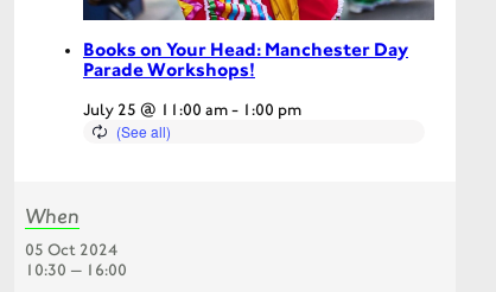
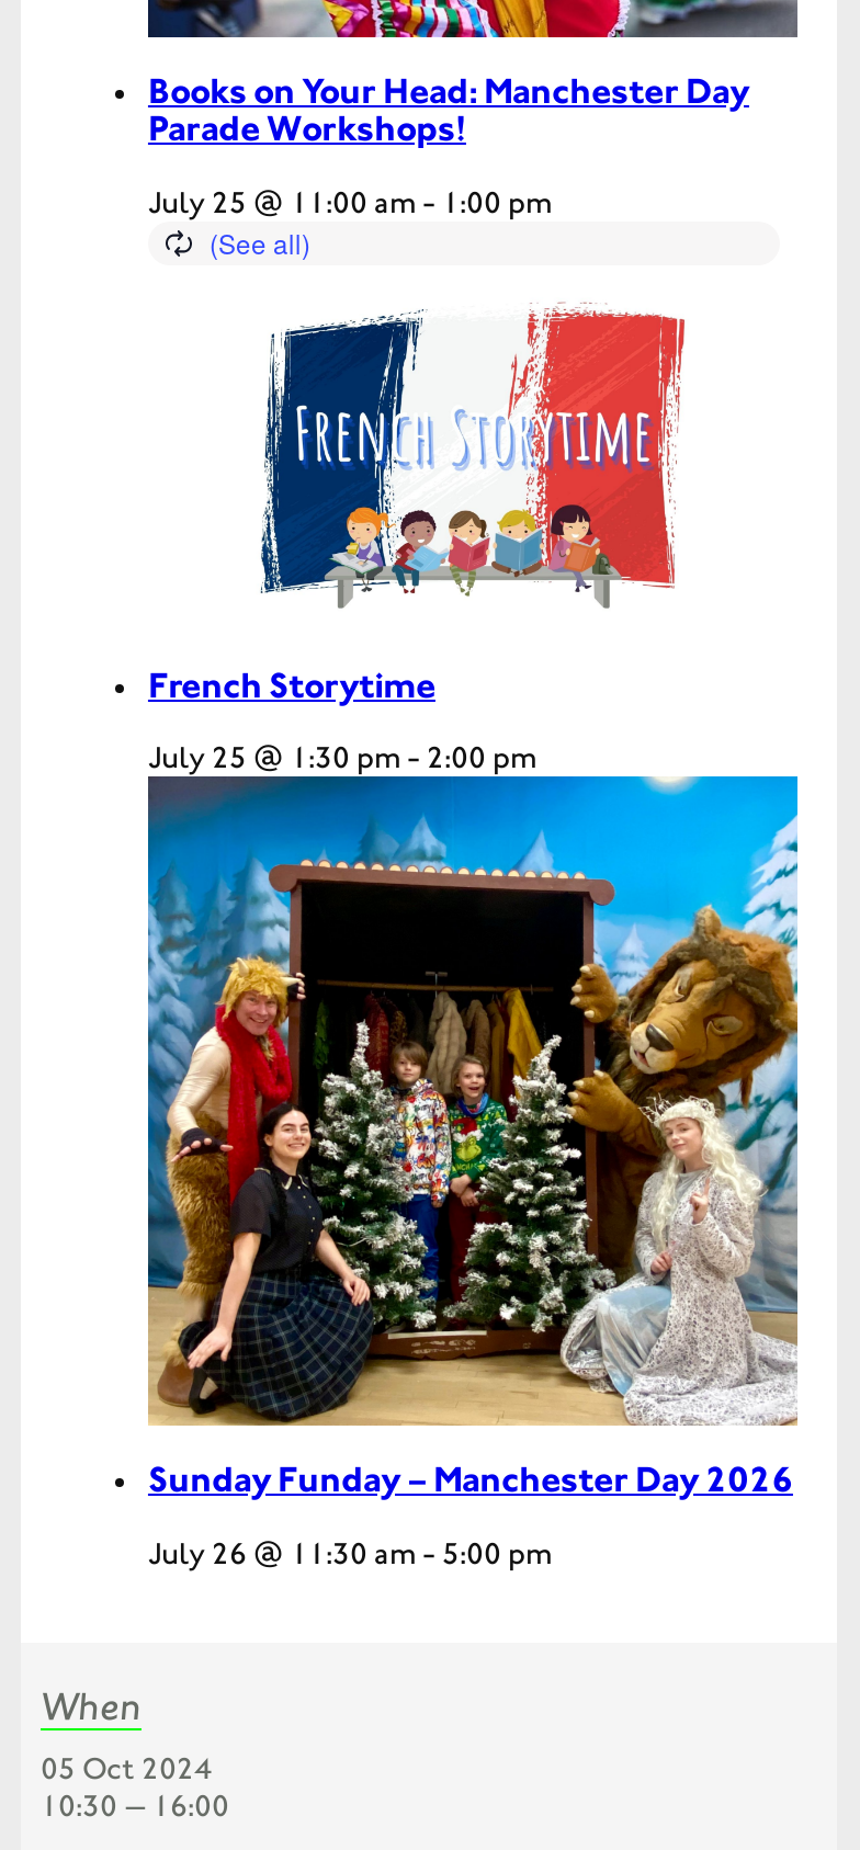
none -> [146,774,800,1572] [image] | Sunday Funday – Manchester Day 2026 | July 26 @ 11:30 am - 5:00 pm
none -> [148,307,688,777] [image] | French Storytime | July 25 @ 1:30 pm - 2:00 pm

